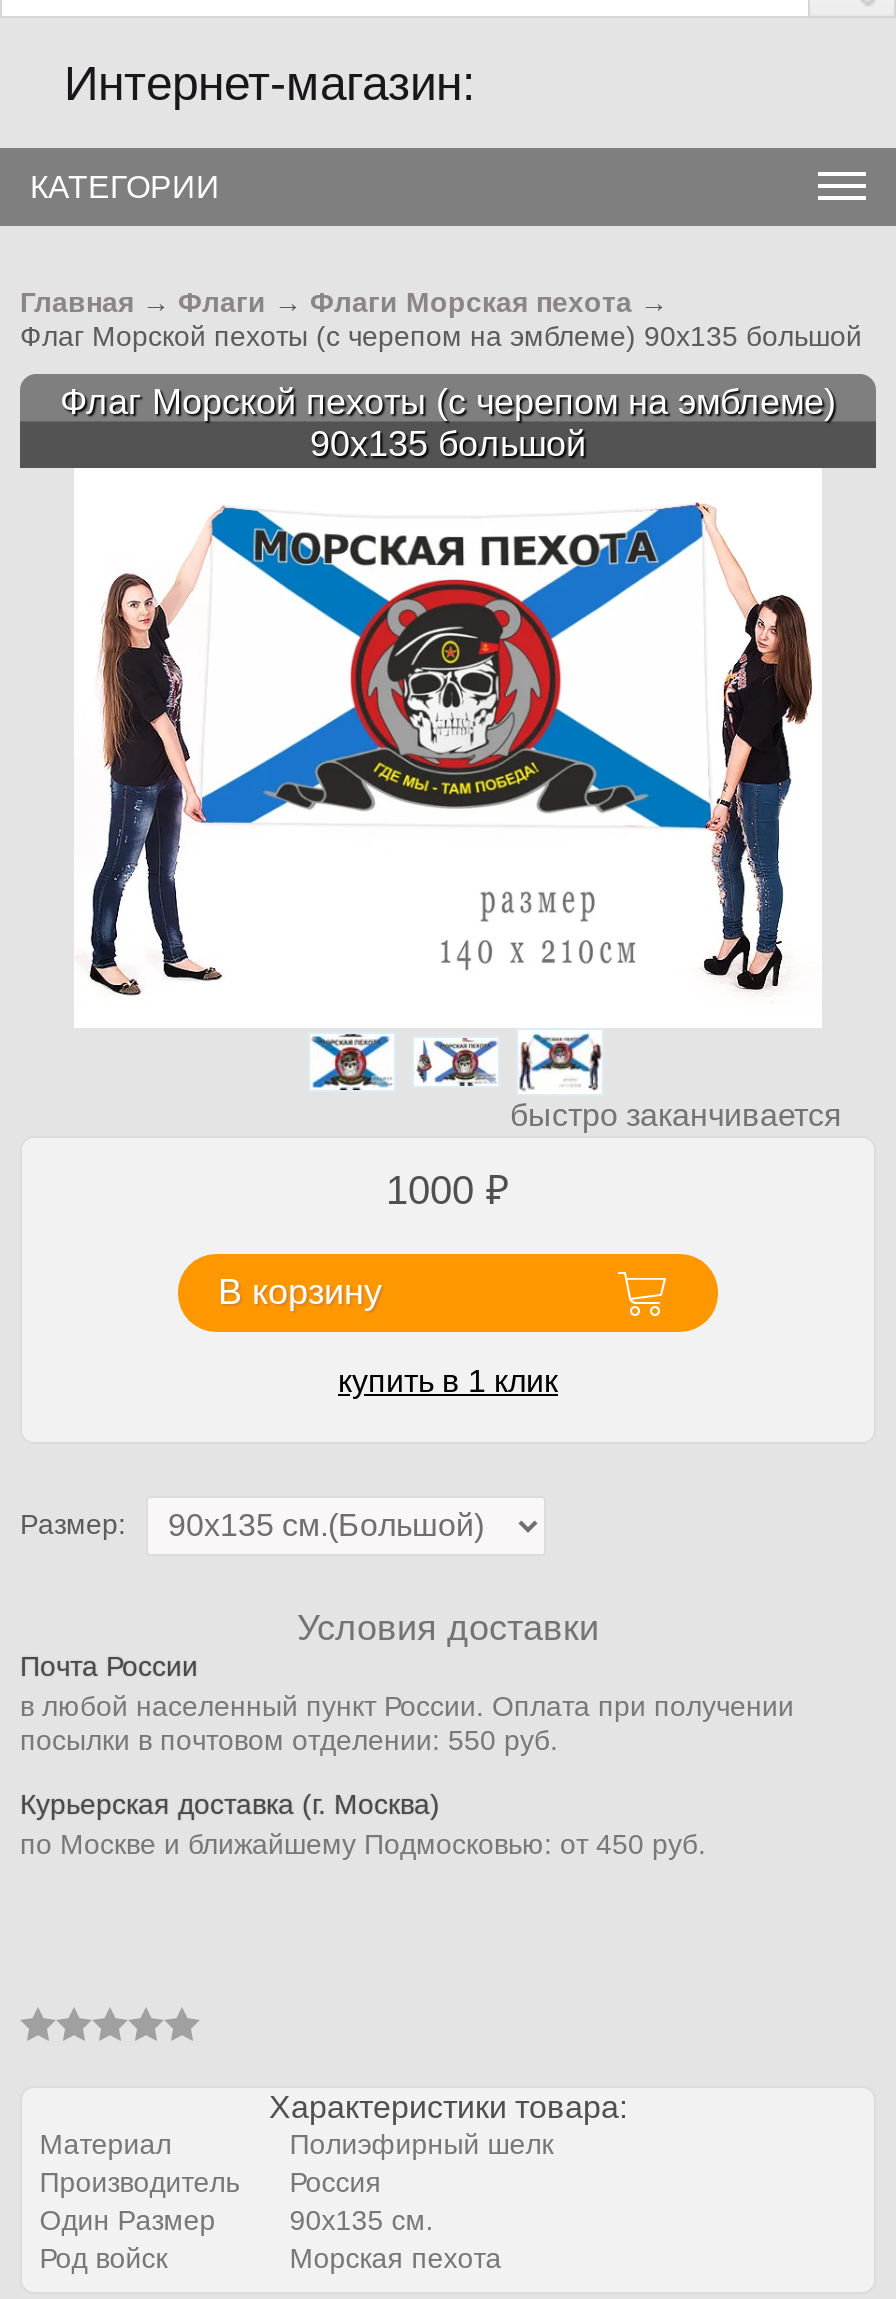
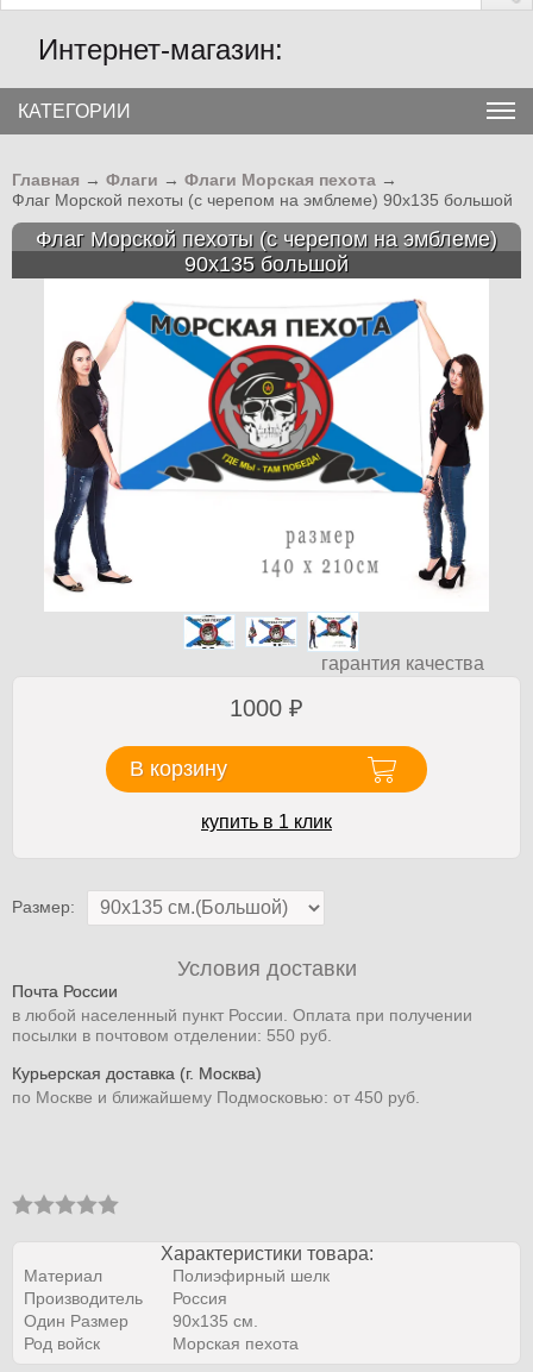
[510,1097,842,1131] быстро заканчивается -> [321,653,484,673] гарантия качества

